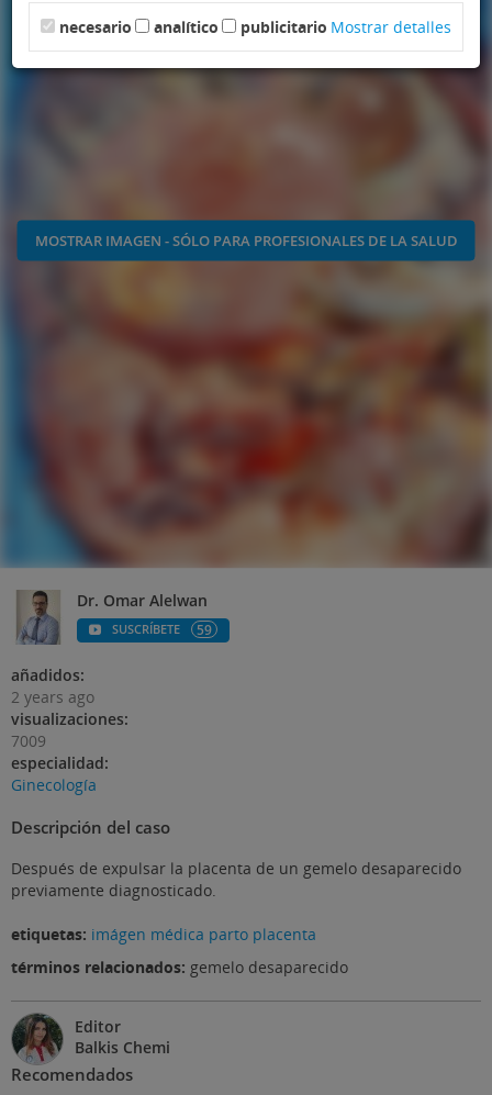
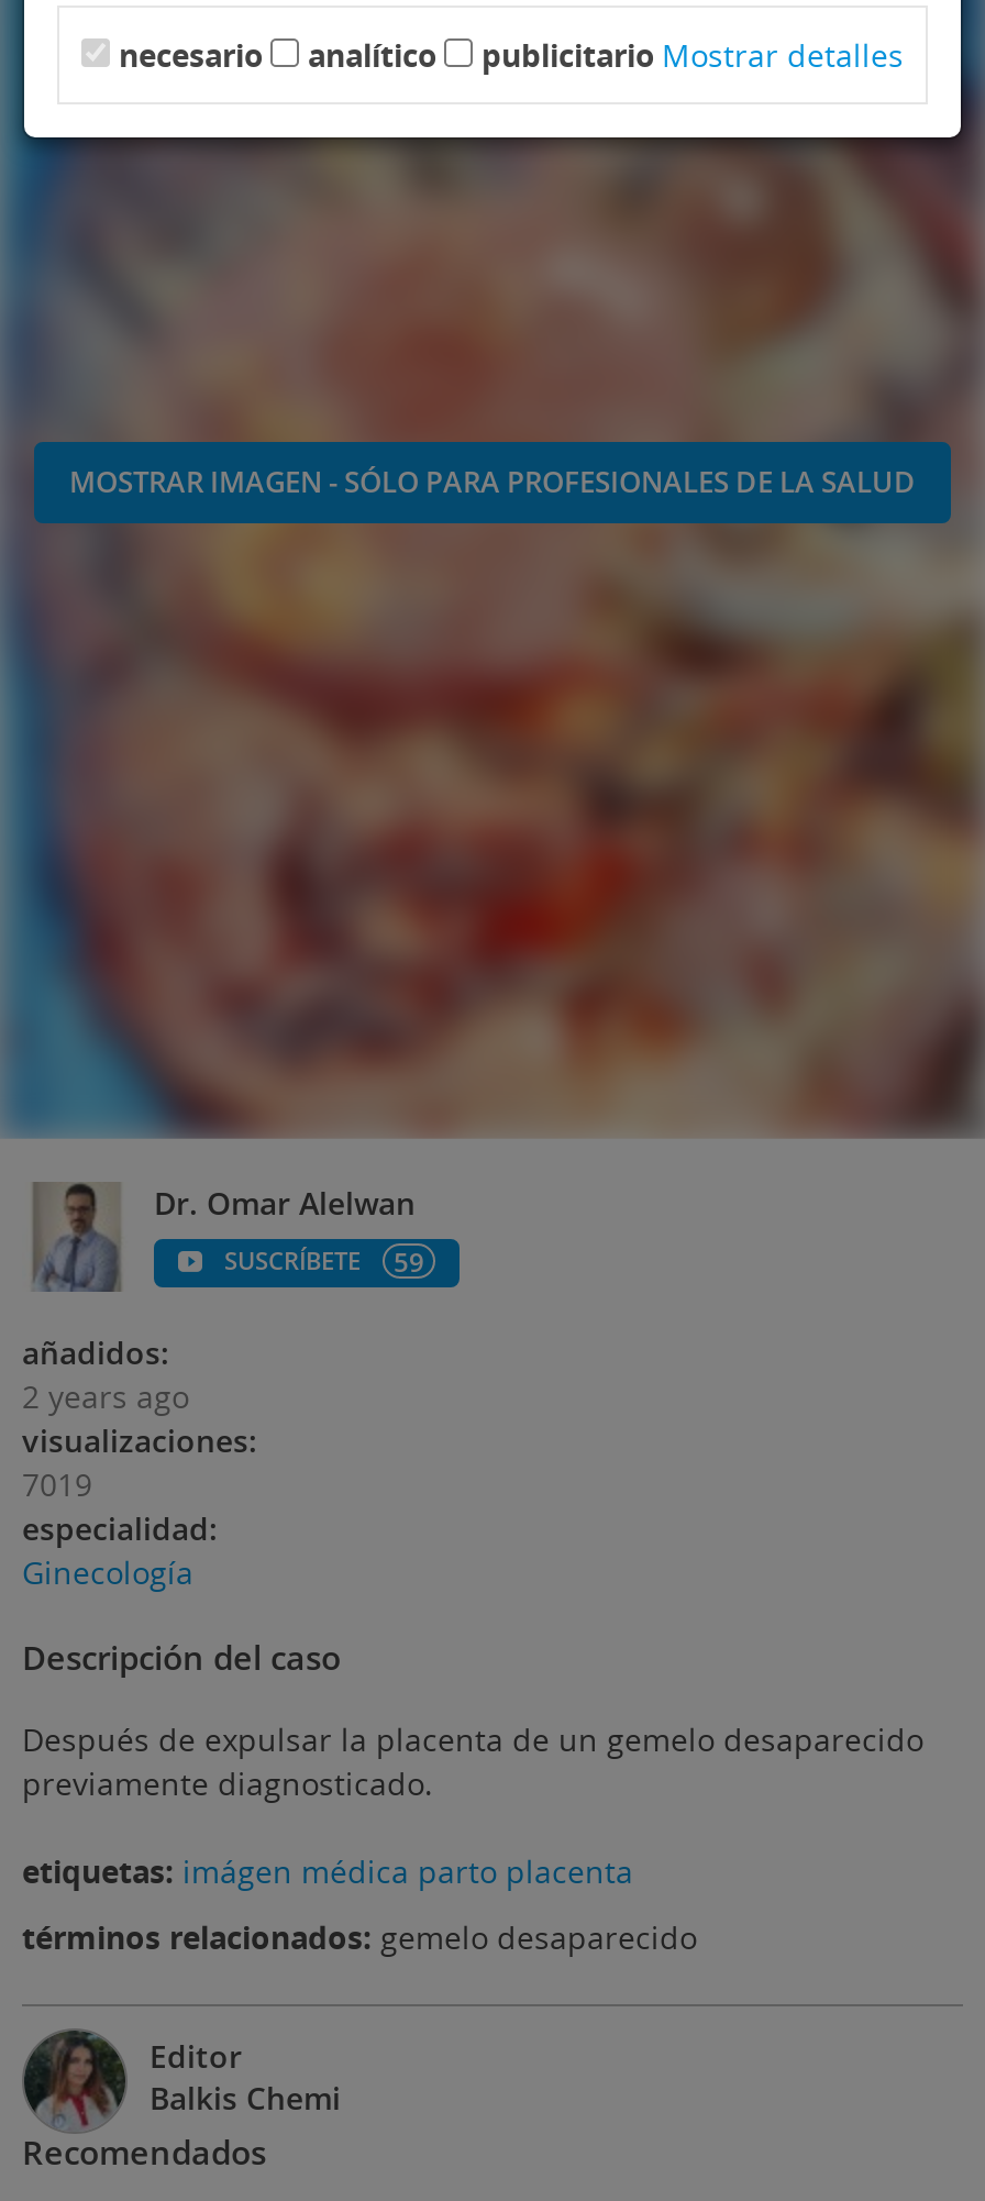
[11,731,46,752] 7009 -> [22,1464,92,1506] 7019

